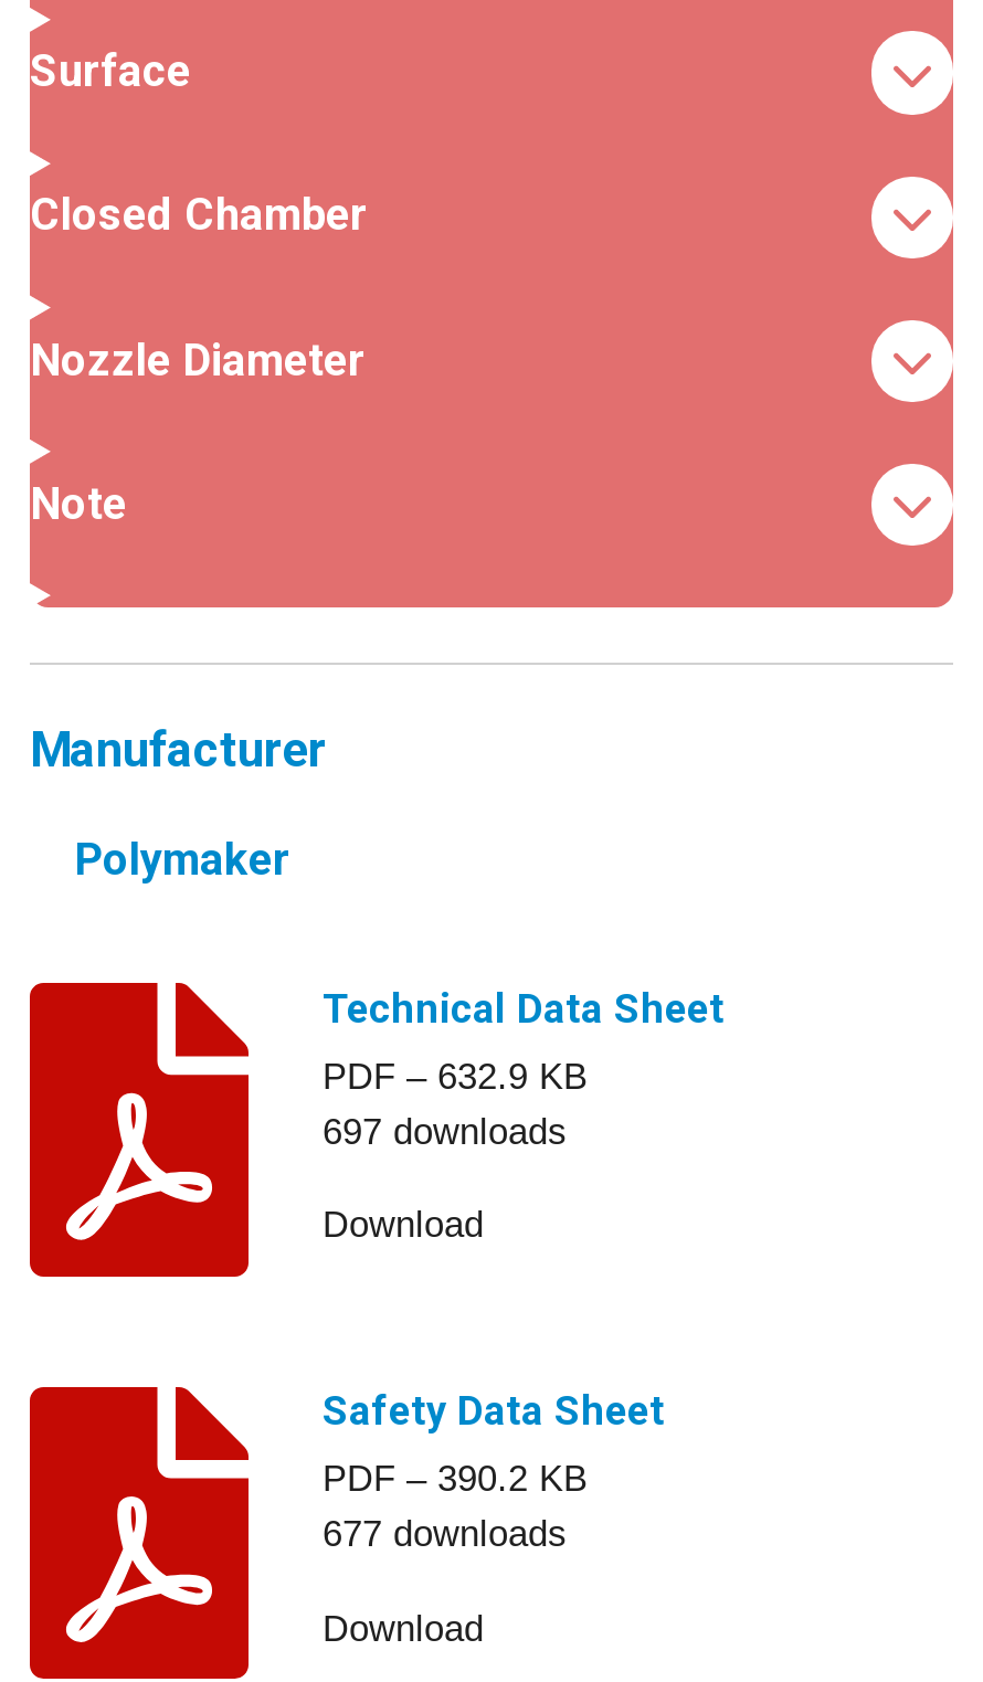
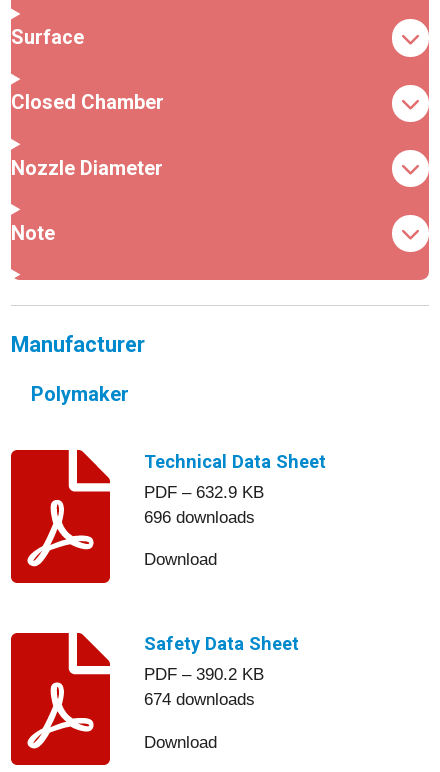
[323,1111,568,1153] 697 downloads -> [143,508,254,527] 696 downloads
[323,1514,568,1556] 677 downloads -> [143,690,254,709] 674 downloads

